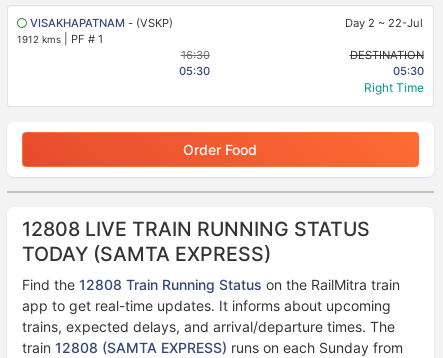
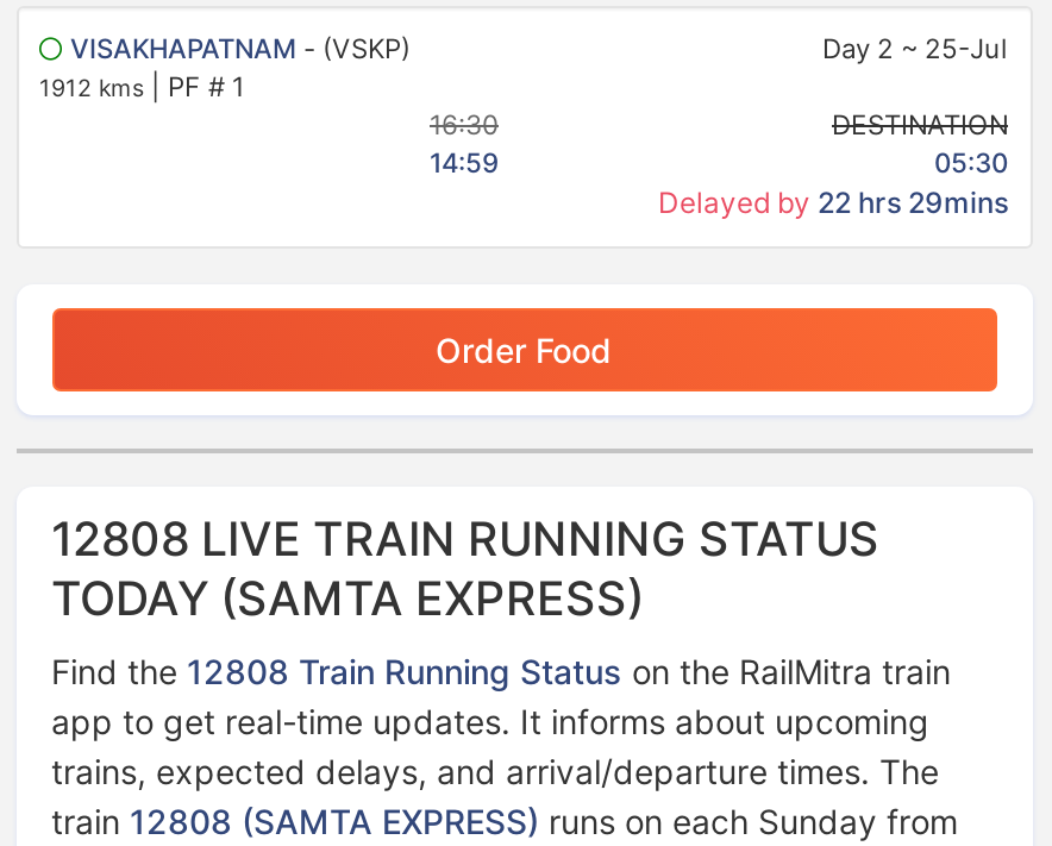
[345,15,423,29] Day 2 ~ 22-Jul -> [822,31,1008,64] Day 2 ~ 25-Jul
[178,63,209,77] 05:30 -> [430,145,499,178] 14:59
[363,79,423,94] Right Time -> [658,183,1008,219] Delayed by 22 hrs 29mins

